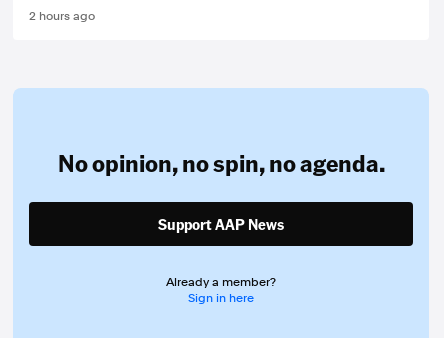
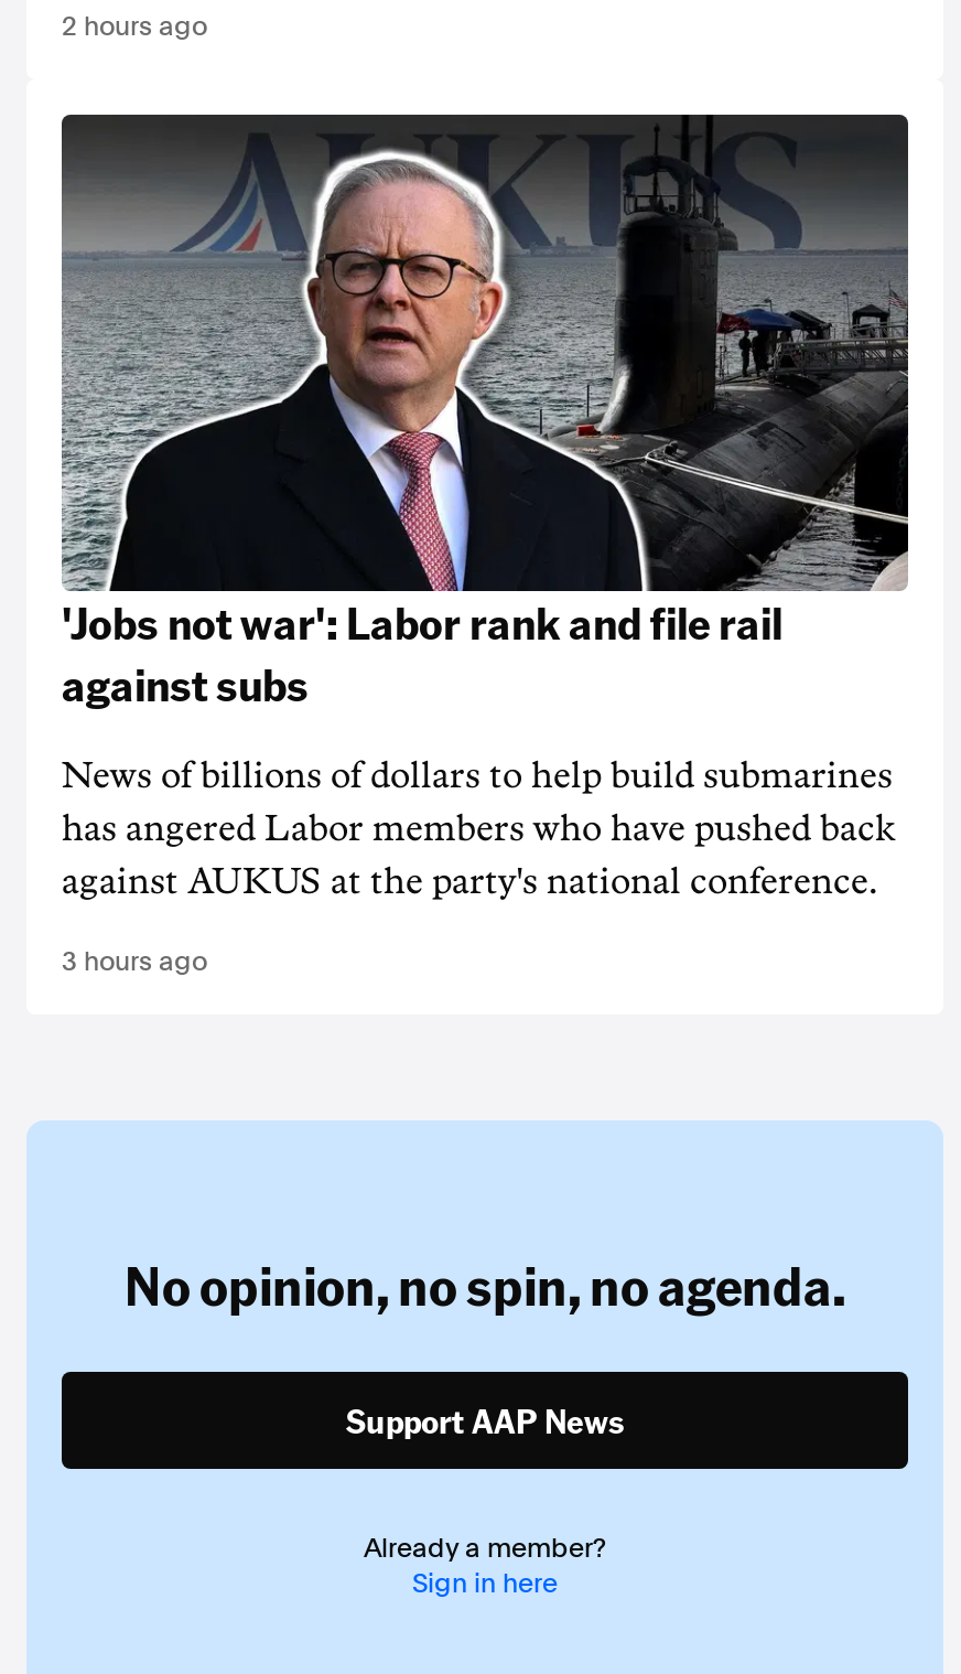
none -> [60,112,910,977] [image] | 'Jobs not war': Labor rank and file rail | against subs | News of billions of dollars to help build submarines | has angered Labor members who have pushed back | against AUKUS at the party's national conference. | 3 hours ago

